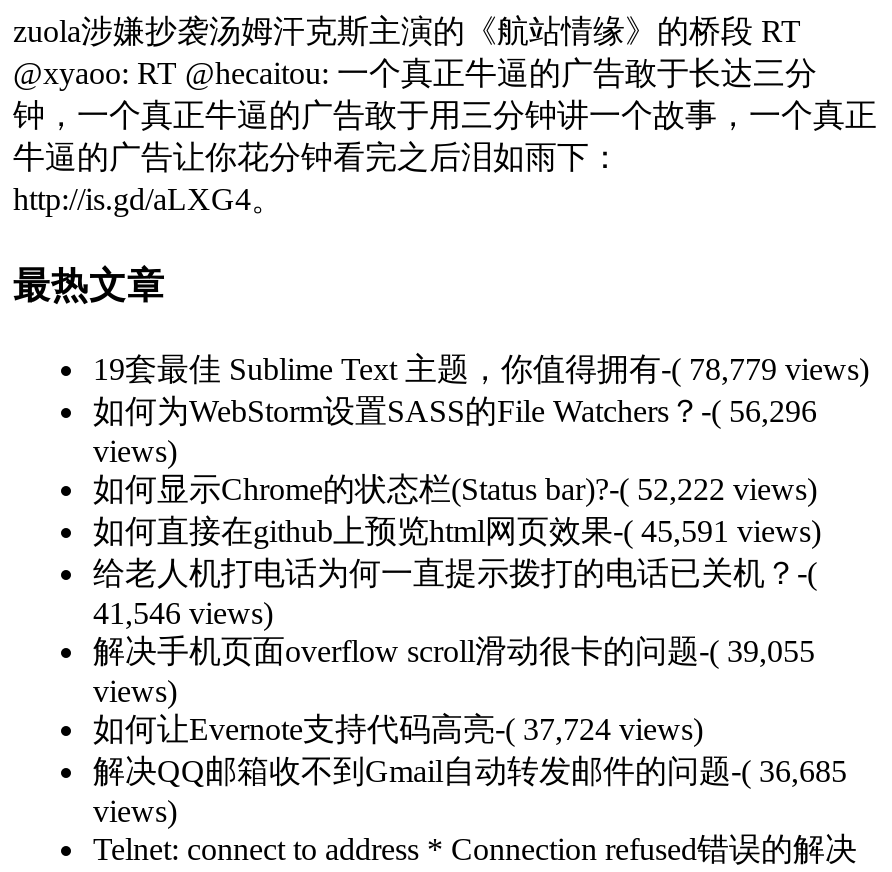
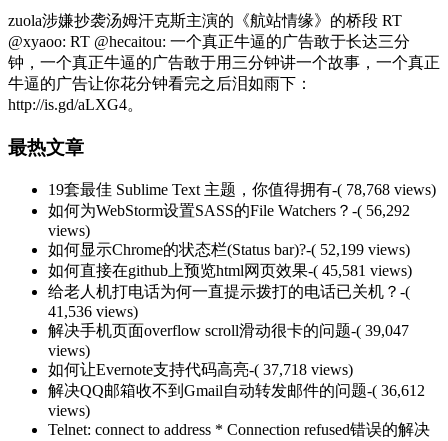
[93,352,869,386] 19套最佳 Sublime Text 主题，你值得拥有-( 78,779 views) -> [48,181,436,198] 19套最佳 Sublime Text 主题，你值得拥有-( 78,768 views)
[93,394,817,428] 如何为WebStorm设置SASS的File Watchers？-( 56,296 -> [48,202,410,219] 如何为WebStorm设置SASS的File Watchers？-( 56,292
[93,472,817,506] 如何显示Chrome的状态栏(Status bar)?-( 52,222 views) -> [48,241,410,258] 如何显示Chrome的状态栏(Status bar)?-( 52,199 views)
[93,514,821,548] 如何直接在github上预览html网页效果-( 45,591 views) -> [48,262,412,279] 如何直接在github上预览html网页效果-( 45,581 views)
[93,596,273,630] 41,546 views) -> [48,303,138,320] 41,536 views)
[93,634,815,668] 解决手机页面overflow scroll滑动很卡的问题-( 39,055 -> [48,322,409,339] 解决手机页面overflow scroll滑动很卡的问题-( 39,047
[93,712,703,746] 如何让Evernote支持代码高亮-( 37,724 views) -> [48,361,353,378] 如何让Evernote支持代码高亮-( 37,718 views)
[93,754,847,788] 解决QQ邮箱收不到Gmail自动转发邮件的问题-( 36,685 -> [48,382,425,399] 解决QQ邮箱收不到Gmail自动转发邮件的问题-( 36,612

